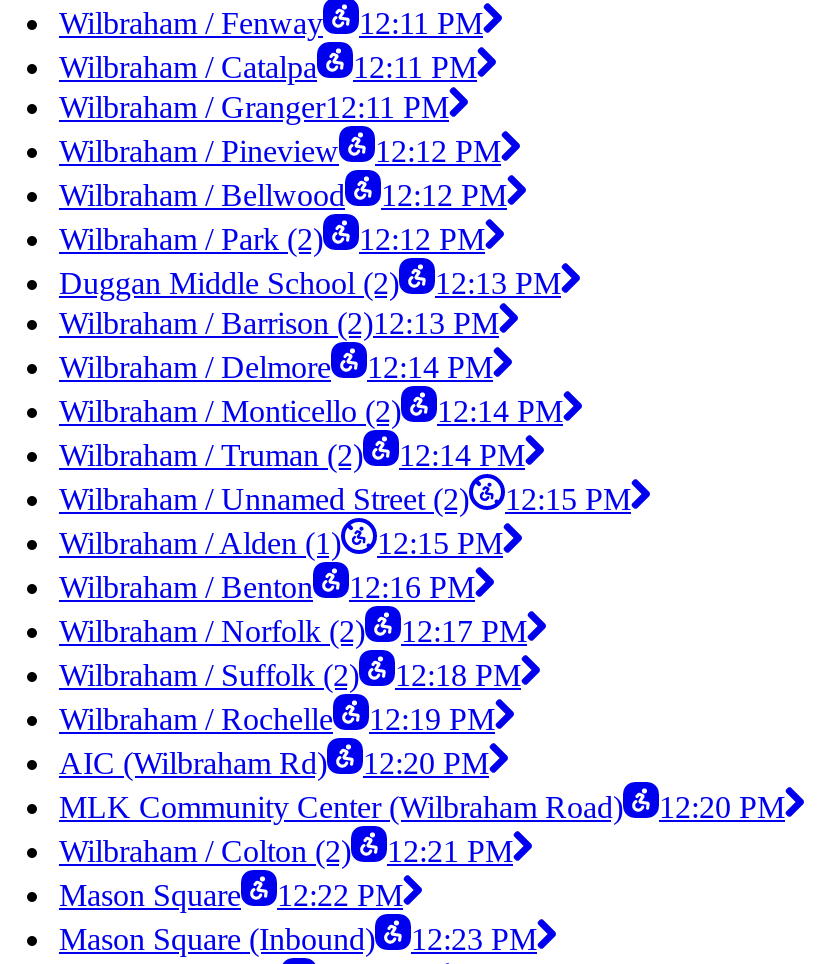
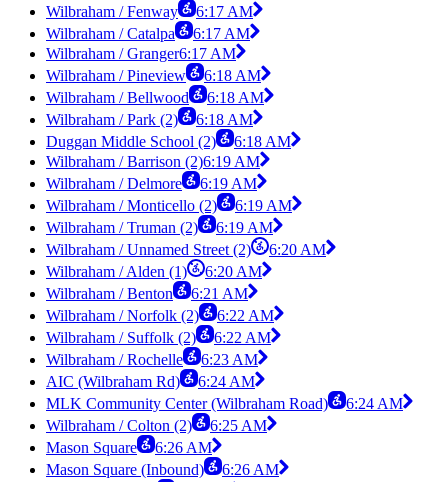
[59,6,483,40] Wilbraham / Fenway 12:11 PM -> [46,3,253,20] Wilbraham / Fenway 6:17 AM
[59,50,477,124] 12:11 PM | Wilbraham / Granger12:11 PM -> [46,25,250,62] 6:17 AM | Wilbraham / Granger6:17 AM
[59,134,501,168] Wilbraham / Pineview 12:12 PM -> [46,67,261,84] Wilbraham / Pineview 6:18 AM
[59,178,507,212] Wilbraham / Bellwood 12:12 PM -> [46,89,264,106] Wilbraham / Bellwood 6:18 AM
[59,222,485,256] Wilbraham / Park (2) 12:12 PM -> [46,111,253,128] Wilbraham / Park (2) 6:18 AM
[59,266,561,340] 12:13 PM | Wilbraham / Barrison (2)12:13 PM -> [46,133,291,170] 6:18 AM | Wilbraham / Barrison (2)6:19 AM
[59,350,493,384] Wilbraham / Delmore 12:14 PM -> [46,175,257,192] Wilbraham / Delmore 6:19 AM
[59,394,563,428] Wilbraham / Monticello (2) 12:14 PM -> [46,197,292,214] Wilbraham / Monticello (2) 6:19 AM
[59,438,525,472] Wilbraham / Truman (2) 12:14 PM -> [46,219,273,236] Wilbraham / Truman (2) 6:19 AM
[59,482,631,516] Wilbraham / Unnamed Street (2) 12:15 PM -> [46,241,326,258] Wilbraham / Unnamed Street (2) 6:20 AM
[59,526,503,560] Wilbraham / Alden (1) 12:15 PM -> [46,263,262,280] Wilbraham / Alden (1) 6:20 AM
[59,570,475,604] Wilbraham / Benton 12:16 PM -> [46,285,248,302] Wilbraham / Benton 6:21 AM
[59,614,527,648] Wilbraham / Norfolk (2) 12:17 PM -> [46,307,274,324] Wilbraham / Norfolk (2) 6:22 AM
[59,658,521,692] Wilbraham / Suffolk (2) 12:18 PM -> [46,329,271,346] Wilbraham / Suffolk (2) 6:22 AM
[59,702,495,736] Wilbraham / Rochelle 12:19 PM -> [46,351,258,368] Wilbraham / Rochelle 6:23 AM
[59,746,489,780] AIC (Wilbraham Rd) 12:20 PM -> [46,373,255,390] AIC (Wilbraham Rd) 6:24 AM
[59,790,785,824] MLK Community Center (Wilbraham Road) 12:20 PM -> [46,395,403,412] MLK Community Center (Wilbraham Road) 6:24 AM
[59,834,513,868] Wilbraham / Colton (2) 12:21 PM -> [46,417,267,434] Wilbraham / Colton (2) 6:25 AM
[59,878,403,912] Mason Square 12:22 PM -> [46,439,212,456] Mason Square 6:26 AM
[59,922,537,956] Mason Square (Inbound) 12:23 PM -> [46,461,279,478] Mason Square (Inbound) 6:26 AM

